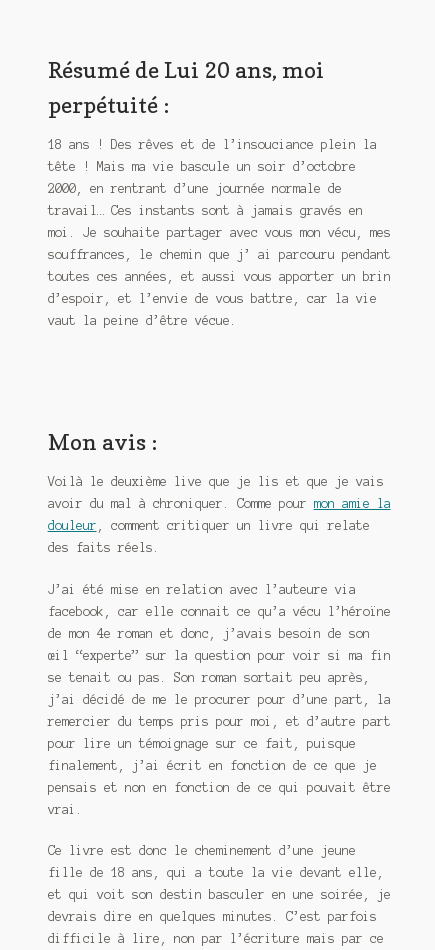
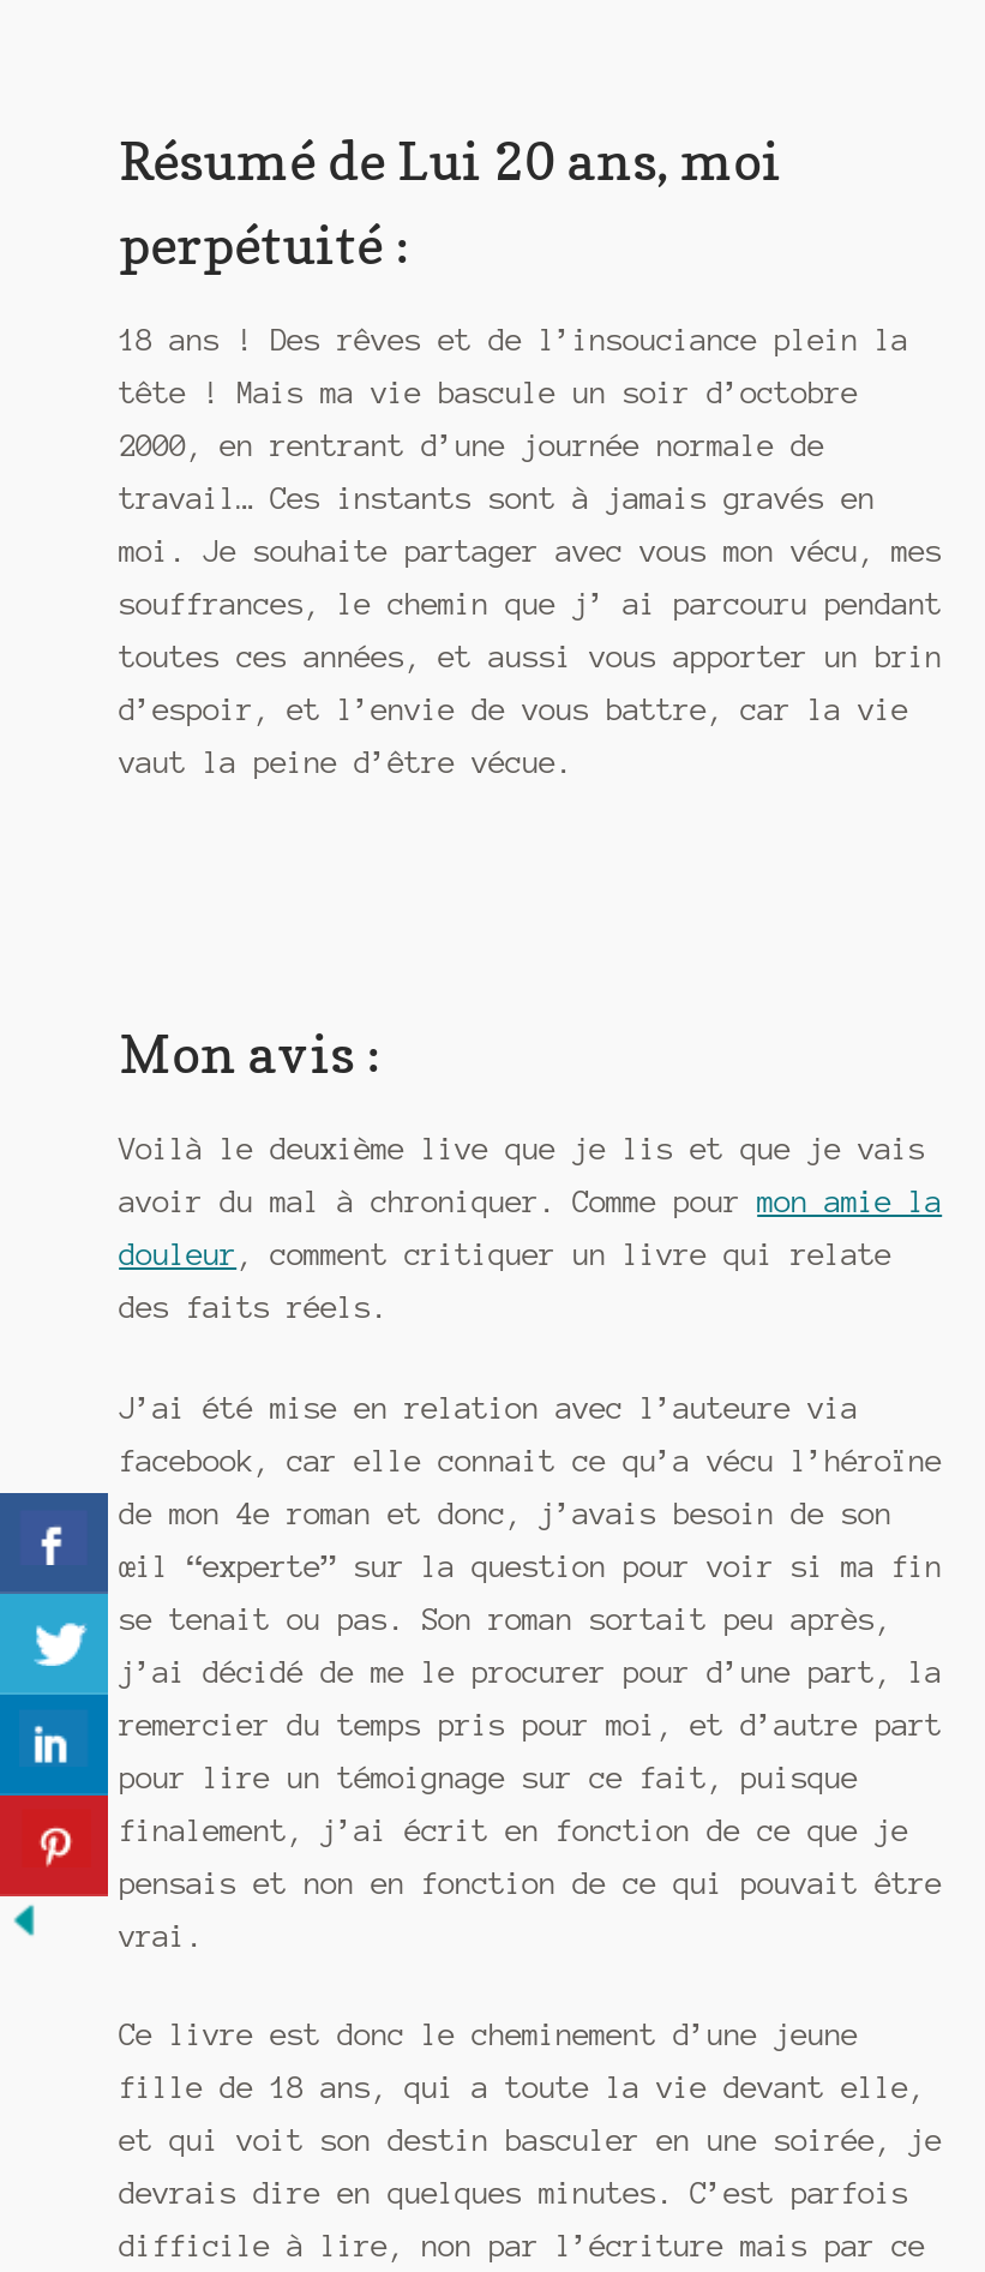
none -> [7,1491,110,1937] [image]

